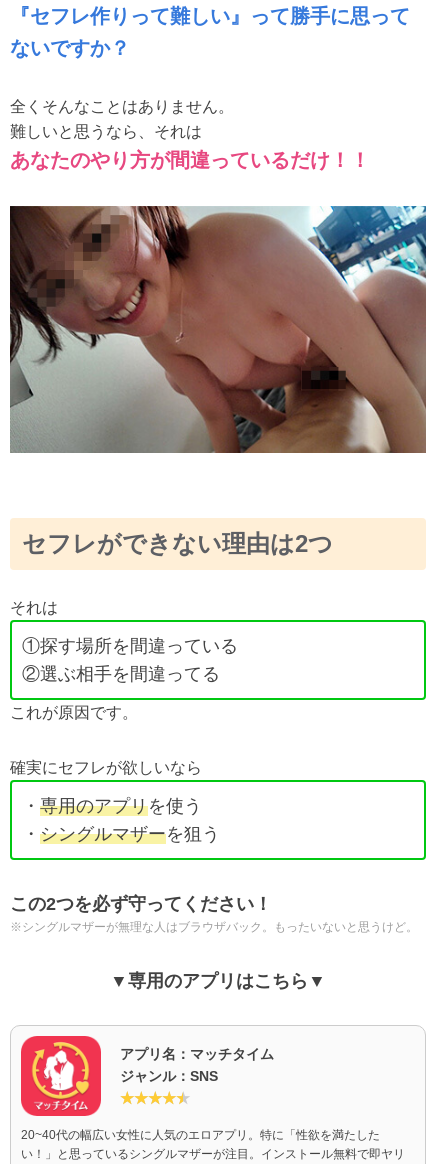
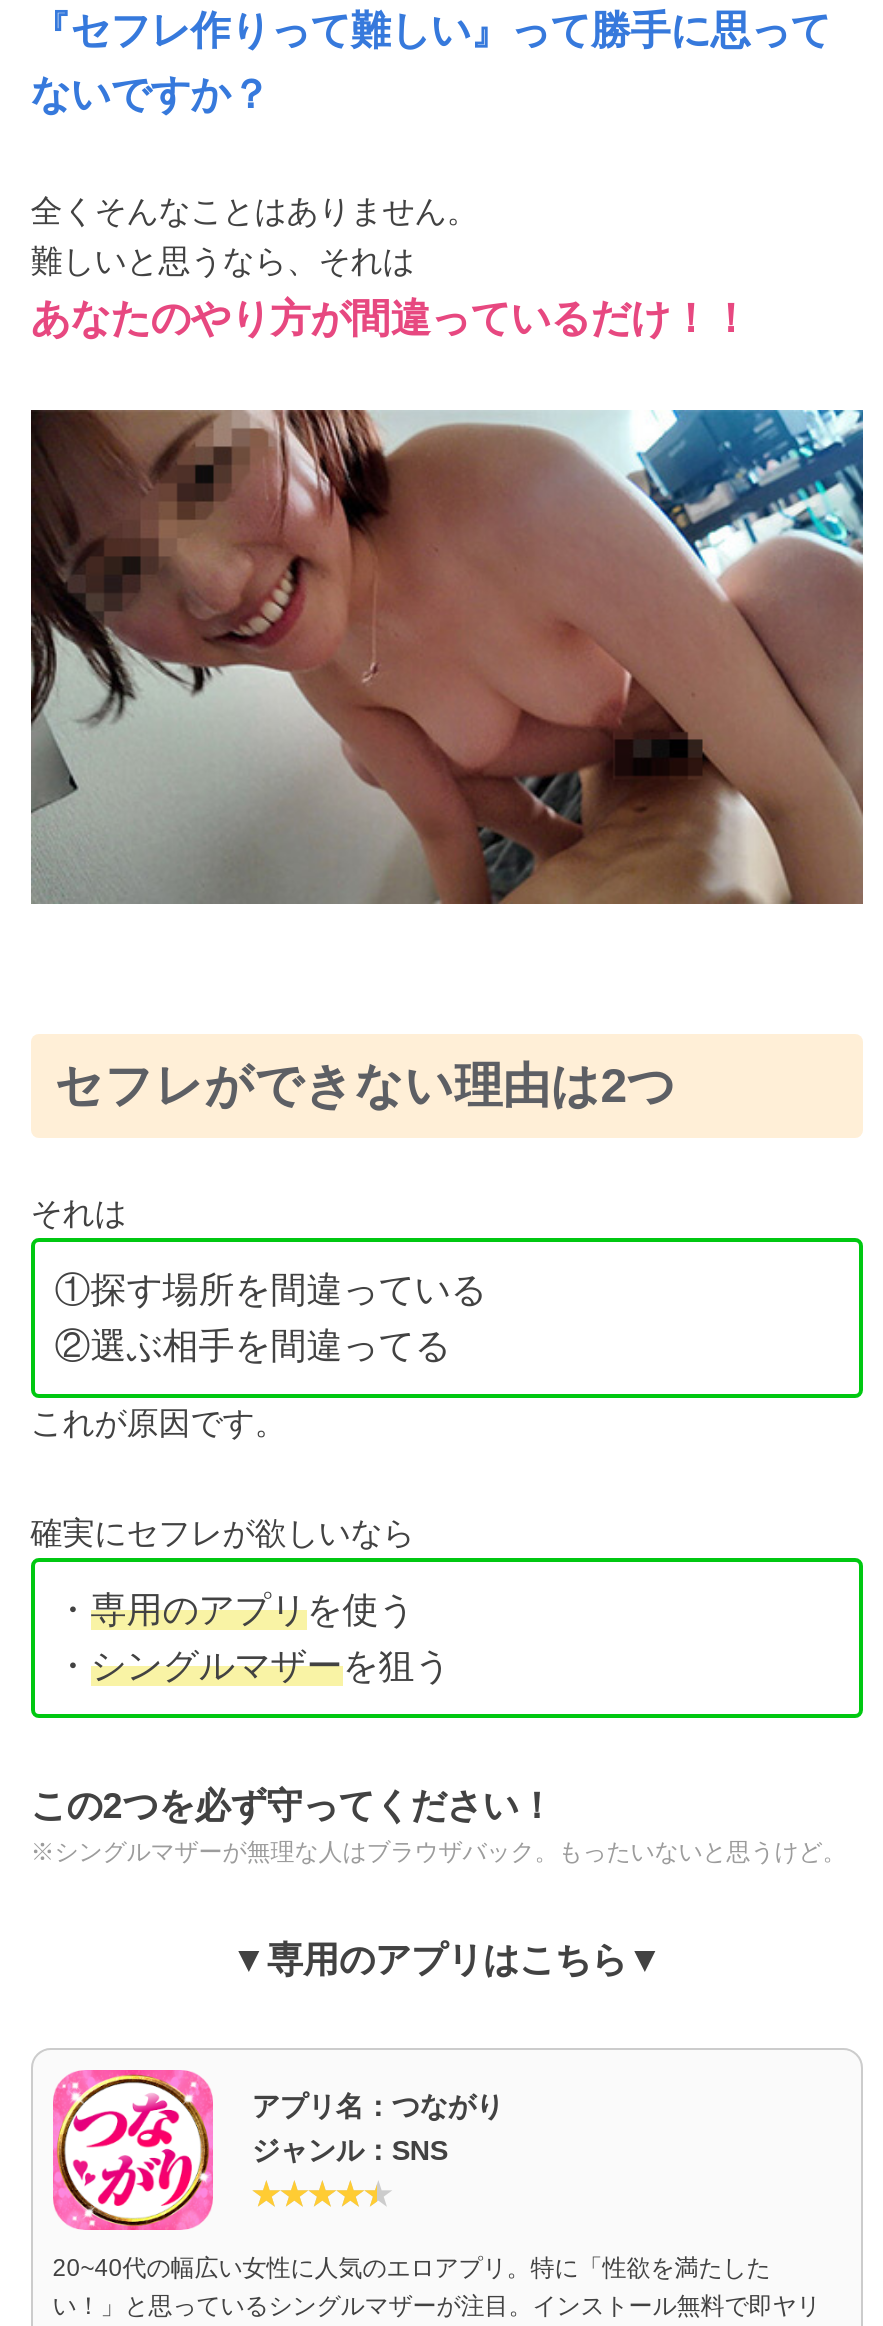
[20,1035,274,1117] [image] | アプリ名：マッチタイム -> [51,2068,504,2232] [image] | アプリ名：つながり

